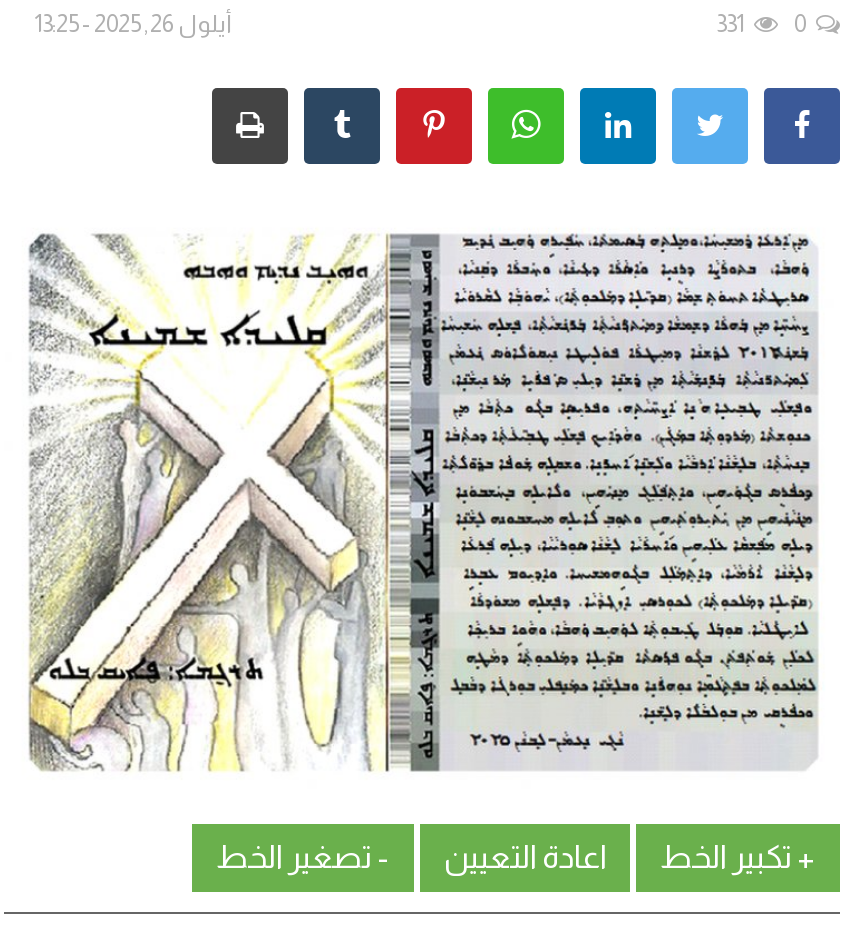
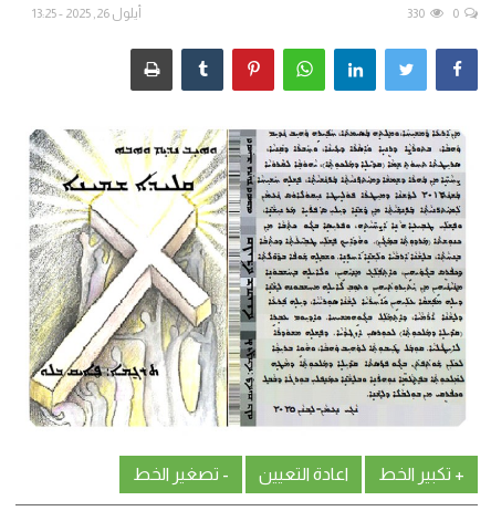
[716,10,806,38] 331 0 -> [407,5,459,21] 330 0

